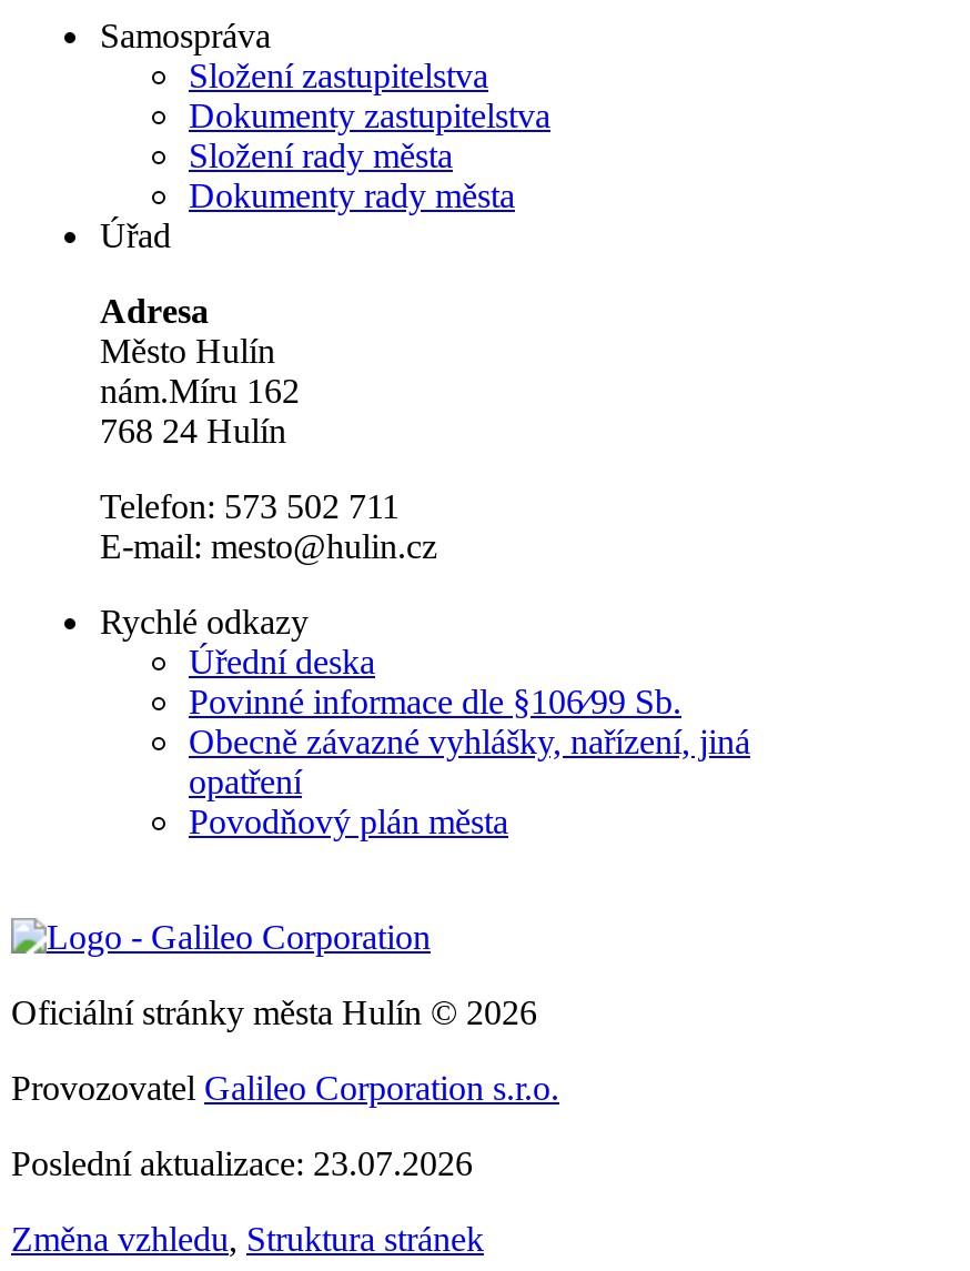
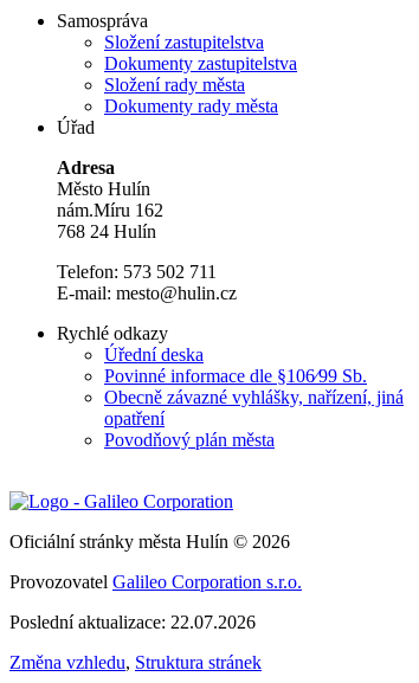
[11,1145,473,1183] Poslední aktualizace: 23.07.2026 -> [9,612,256,632] Poslední aktualizace: 22.07.2026

